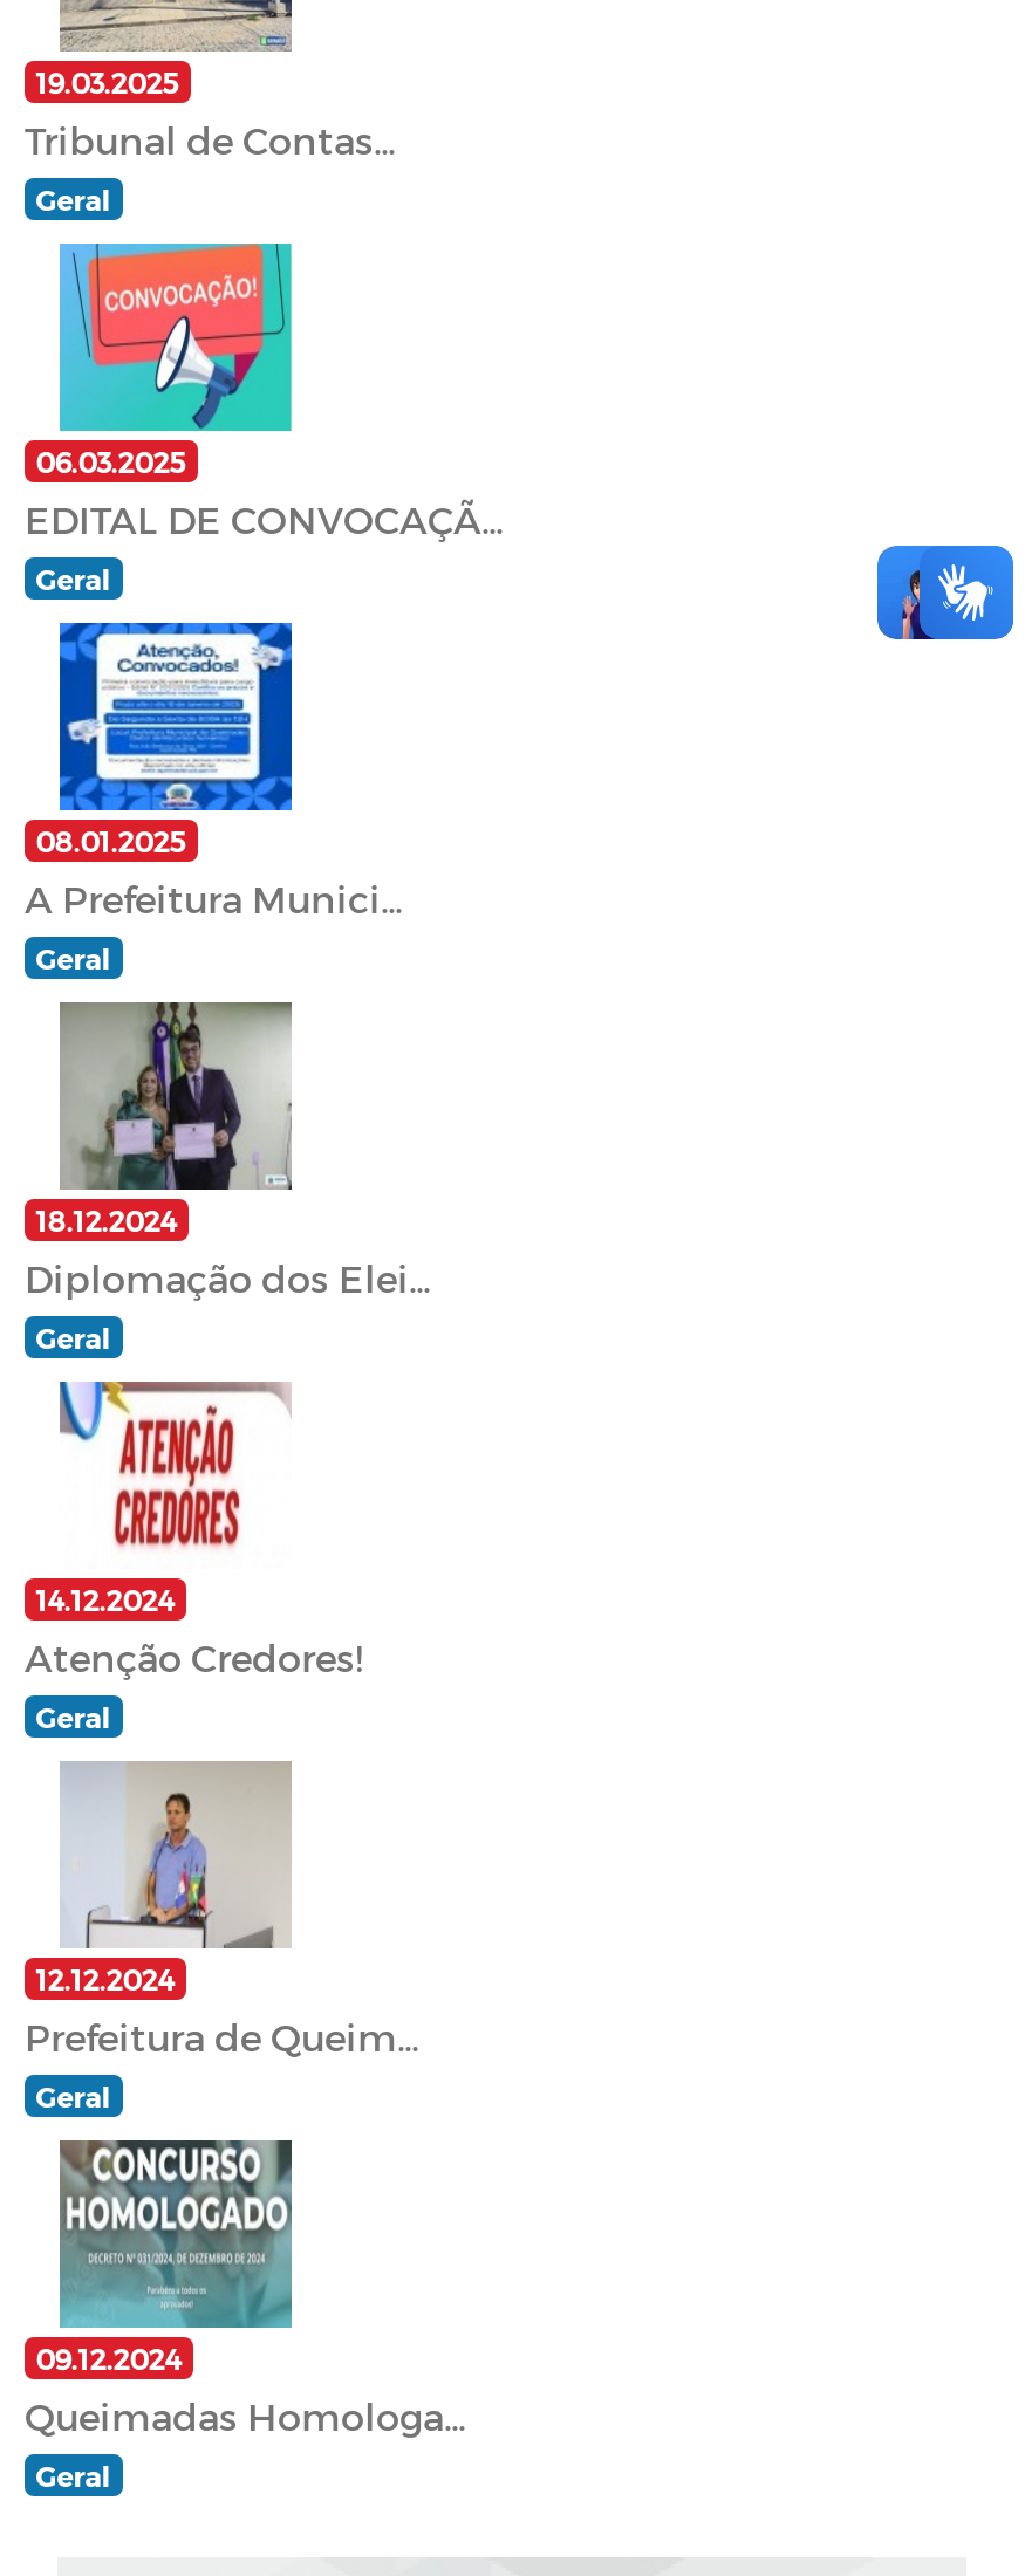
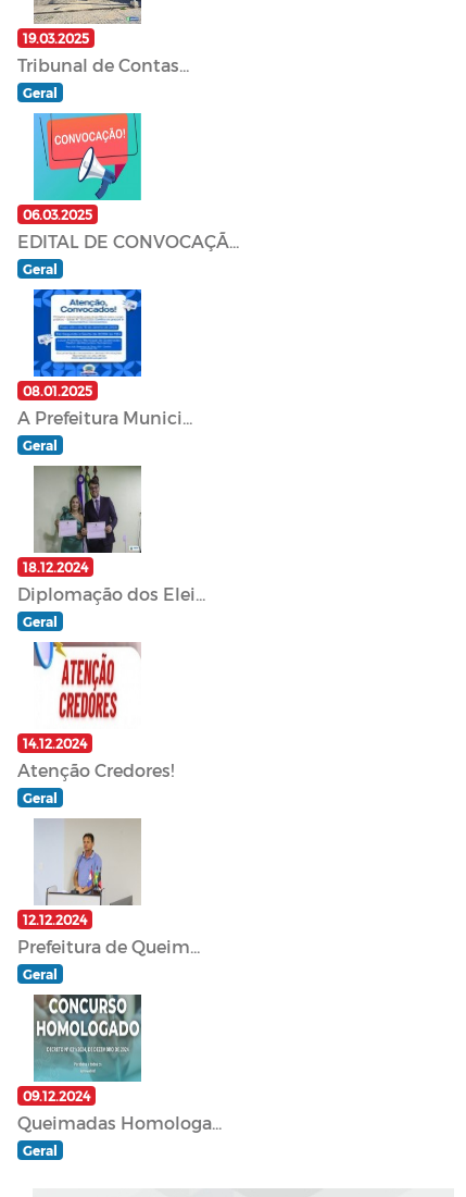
[875,543,1016,642] [image] -> none

